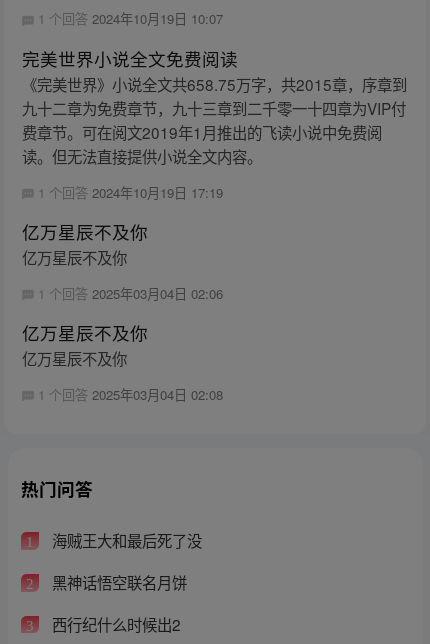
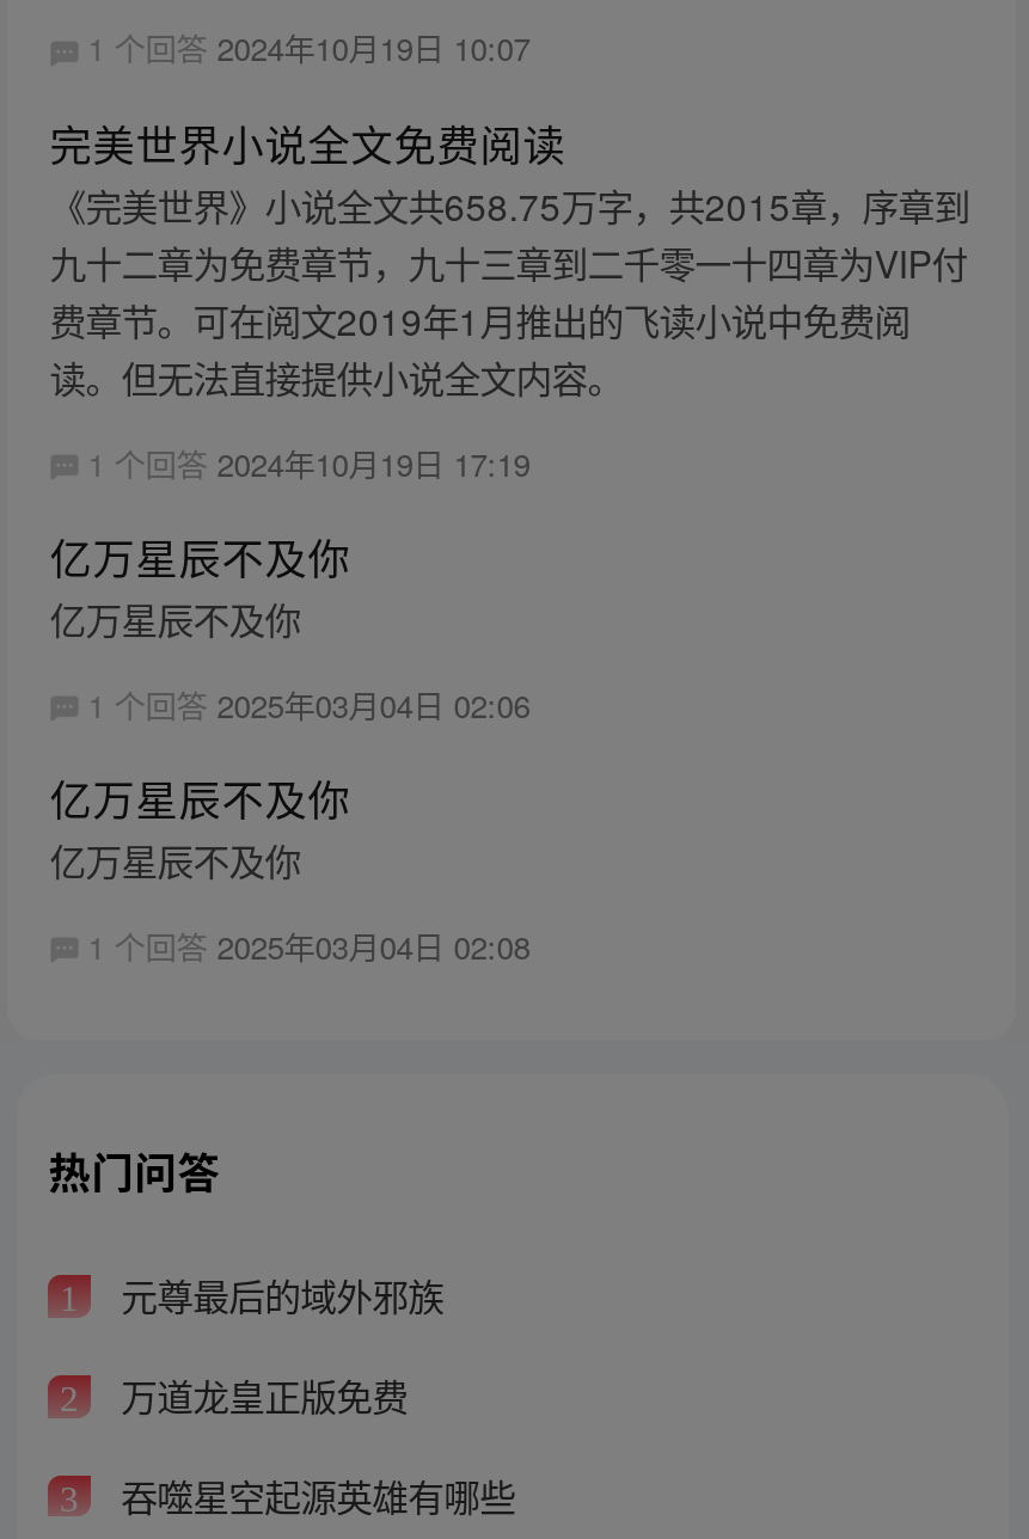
[48,529,202,551] 海贼王大和最后死了没 -> [111,1269,444,1322] 元尊最后的域外邪族
[48,571,187,593] 黑神话悟空联名月饼 -> [111,1368,408,1421] 万道龙皇正版免费
[48,613,181,635] 西行纪什么时候出2 -> [111,1468,515,1520] 吞噬星空起源英雄有哪些

